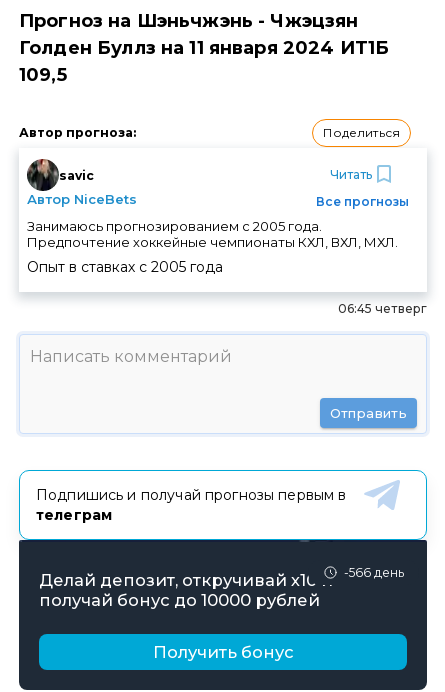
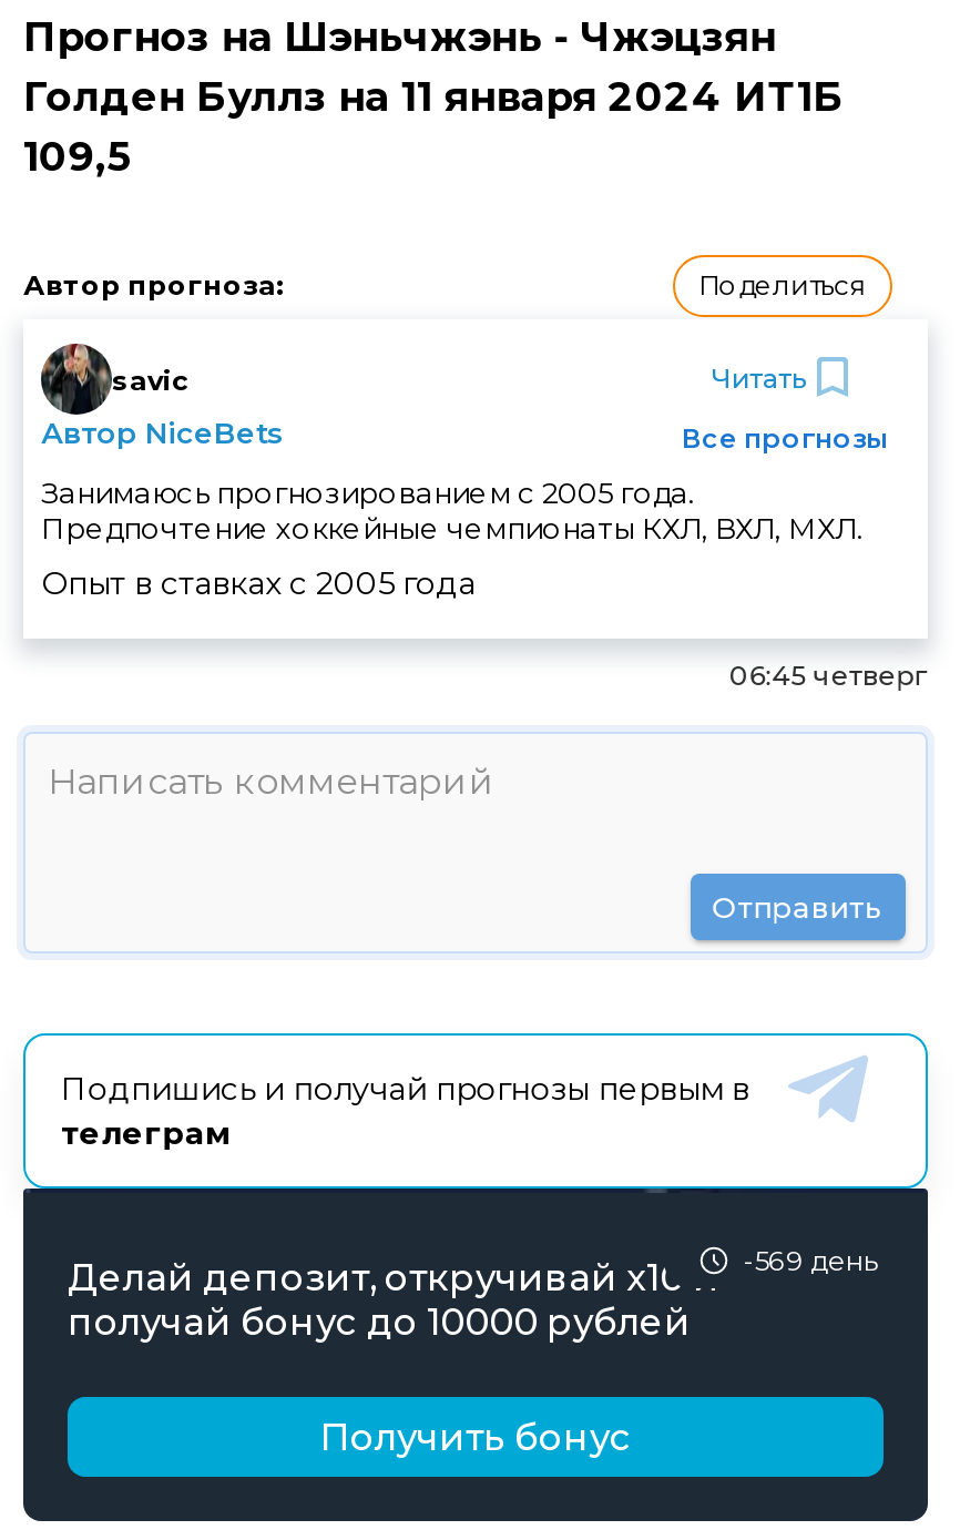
[344,565,404,580] -566 день -> [744,1245,877,1278] -569 день

